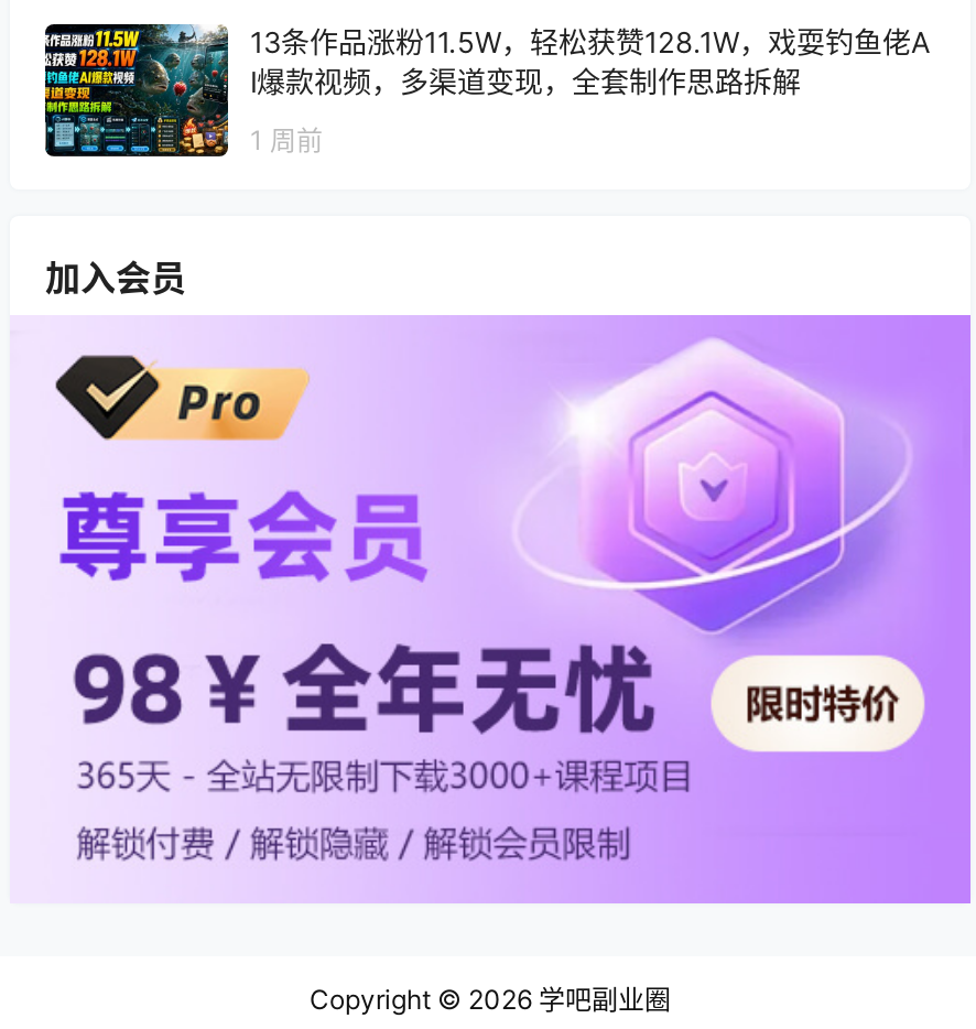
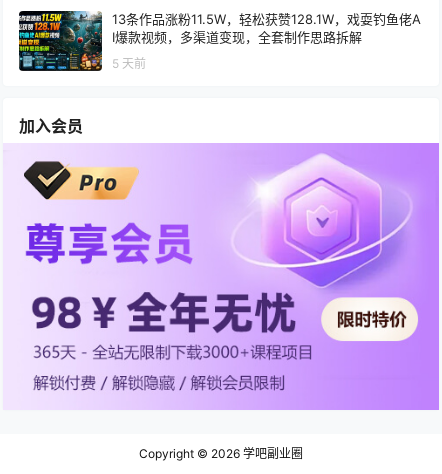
[250,123,323,156] 1 周前 -> [112,56,146,71] 5 天前

